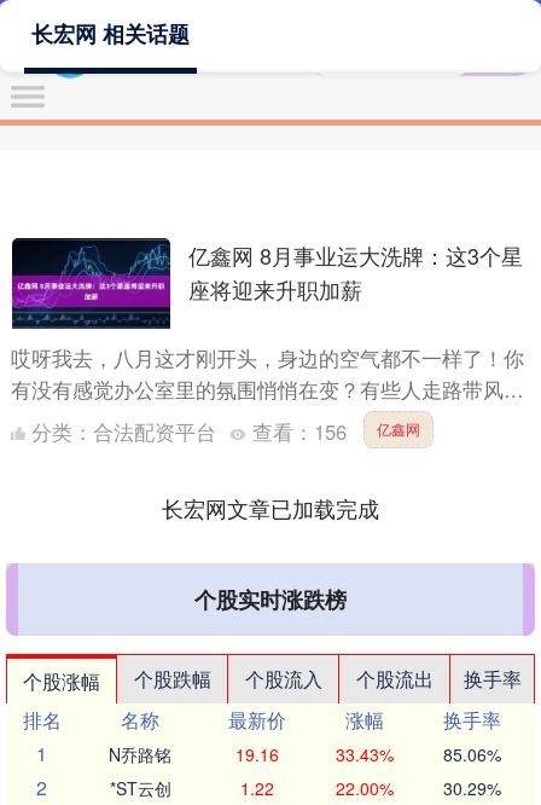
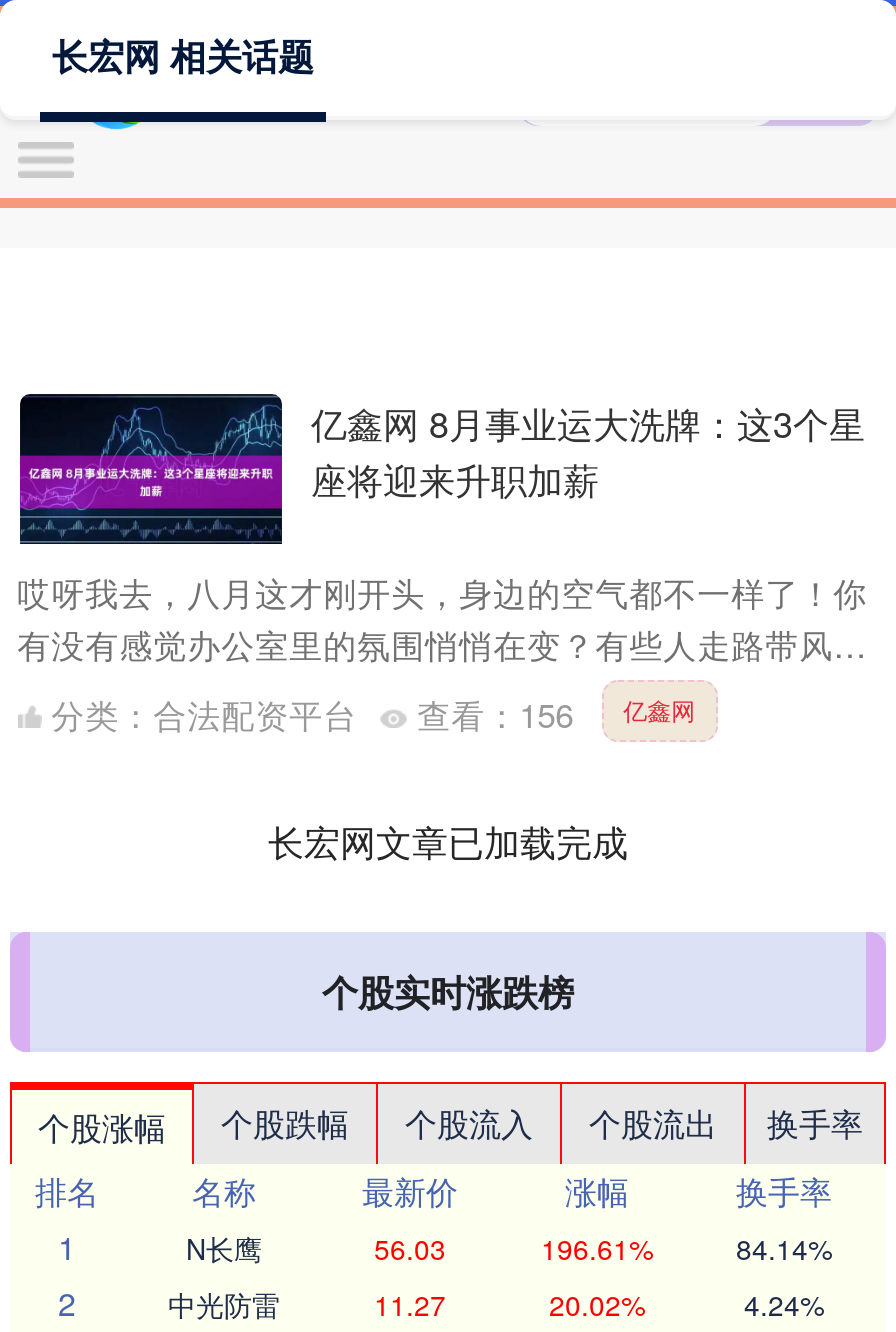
[109,742,501,767] N乔路铭 | 19.16 | 33.43% | 85.06% -> [186,1228,832,1268] N长鹰 | 56.03 | 196.61% | 84.14%
[109,776,501,800] *ST云创 | 1.22 | 22.00% | 30.29% -> [168,1284,824,1324] 中光防雷 | 11.27 | 20.02% | 4.24%

